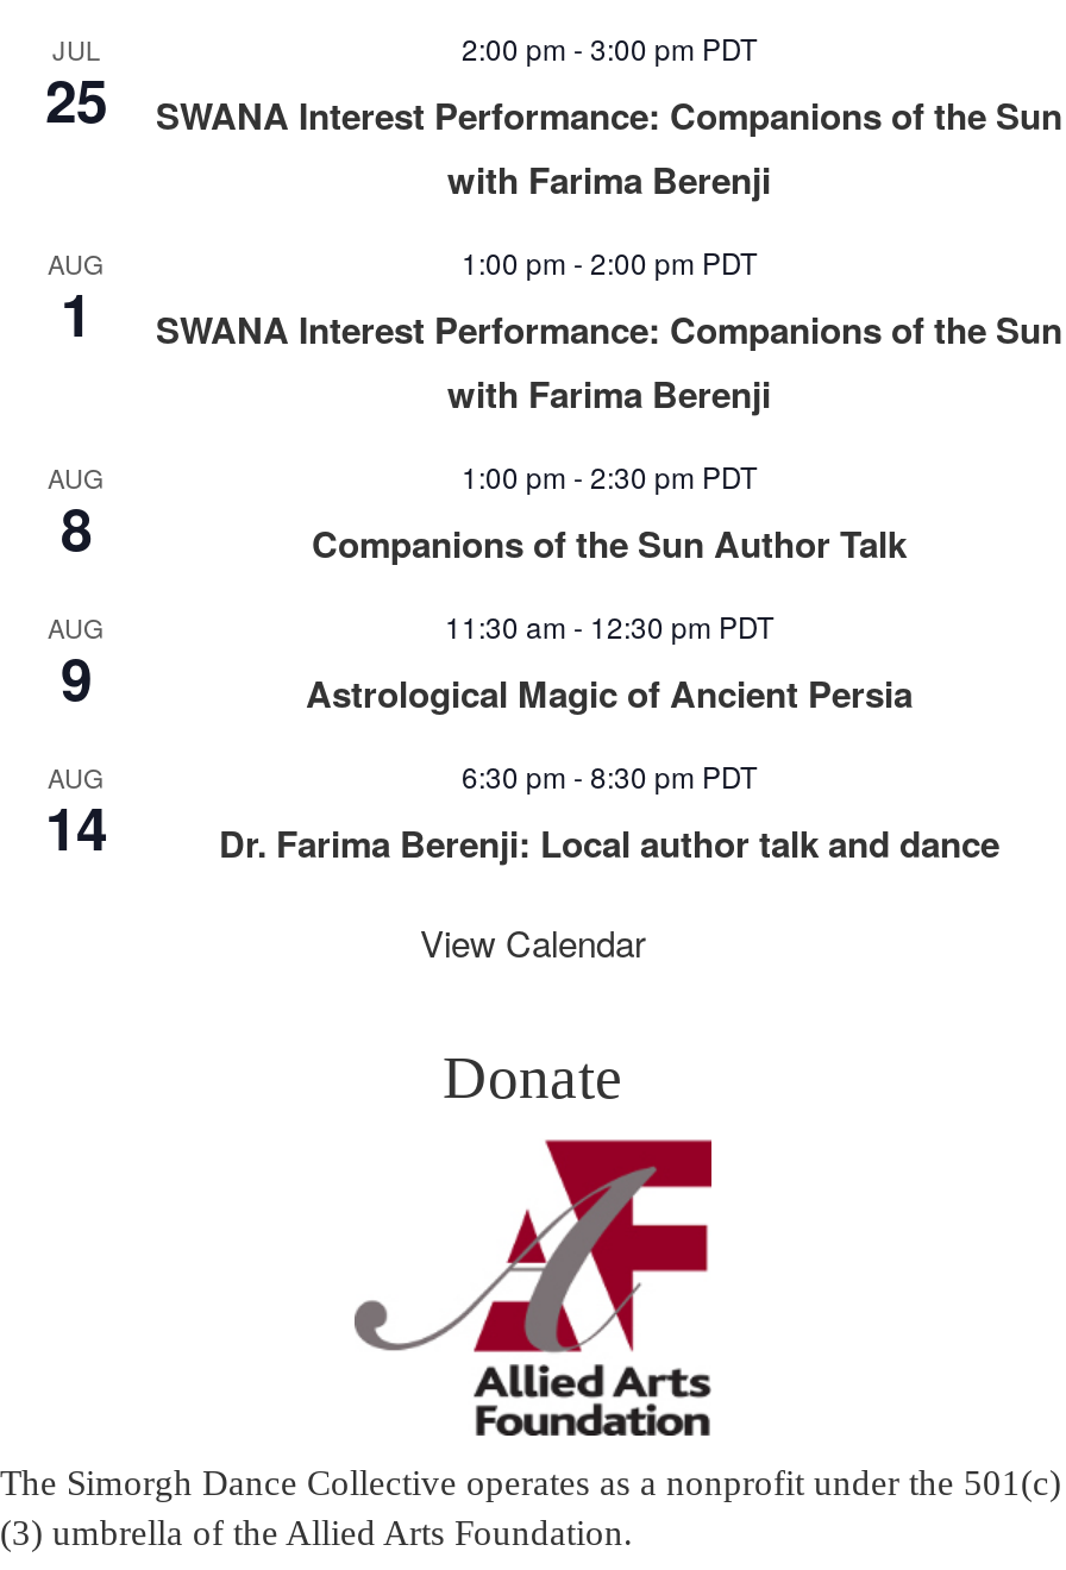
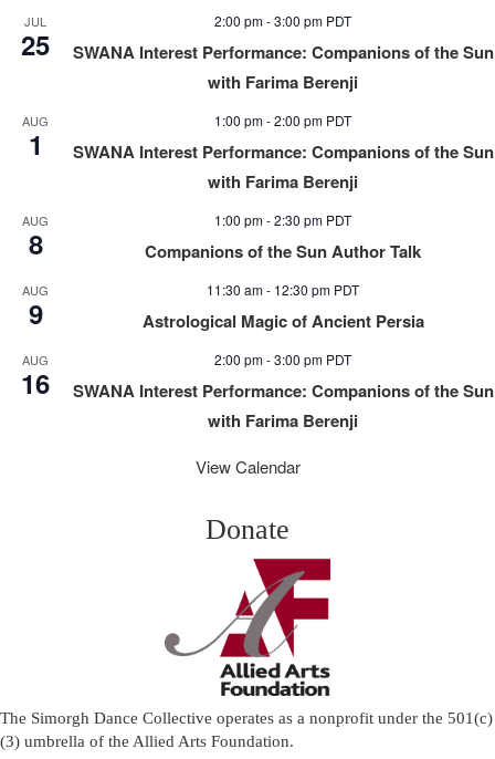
[219,756,999,870] 6:30 pm - 8:30 pm PDT | Dr. Farima Berenji: Local author talk and dance -> [72,350,493,433] 2:00 pm - 3:00 pm PDT | SWANA Interest Performance: Companions of the Sun | with Farima Berenji
[45,786,107,867] 14 -> [21,364,50,402] 16

